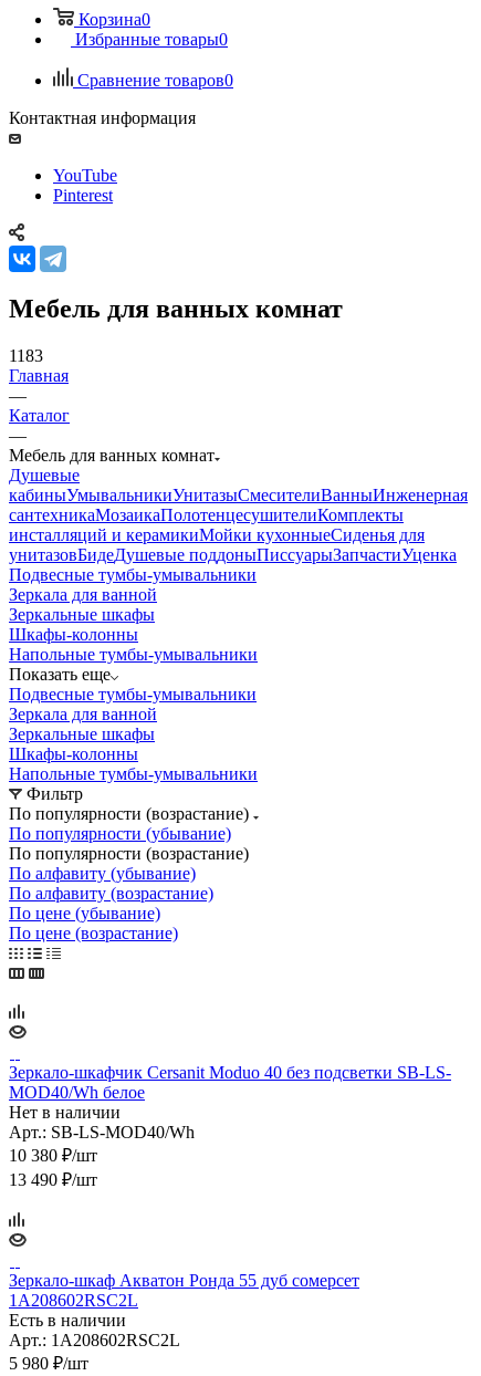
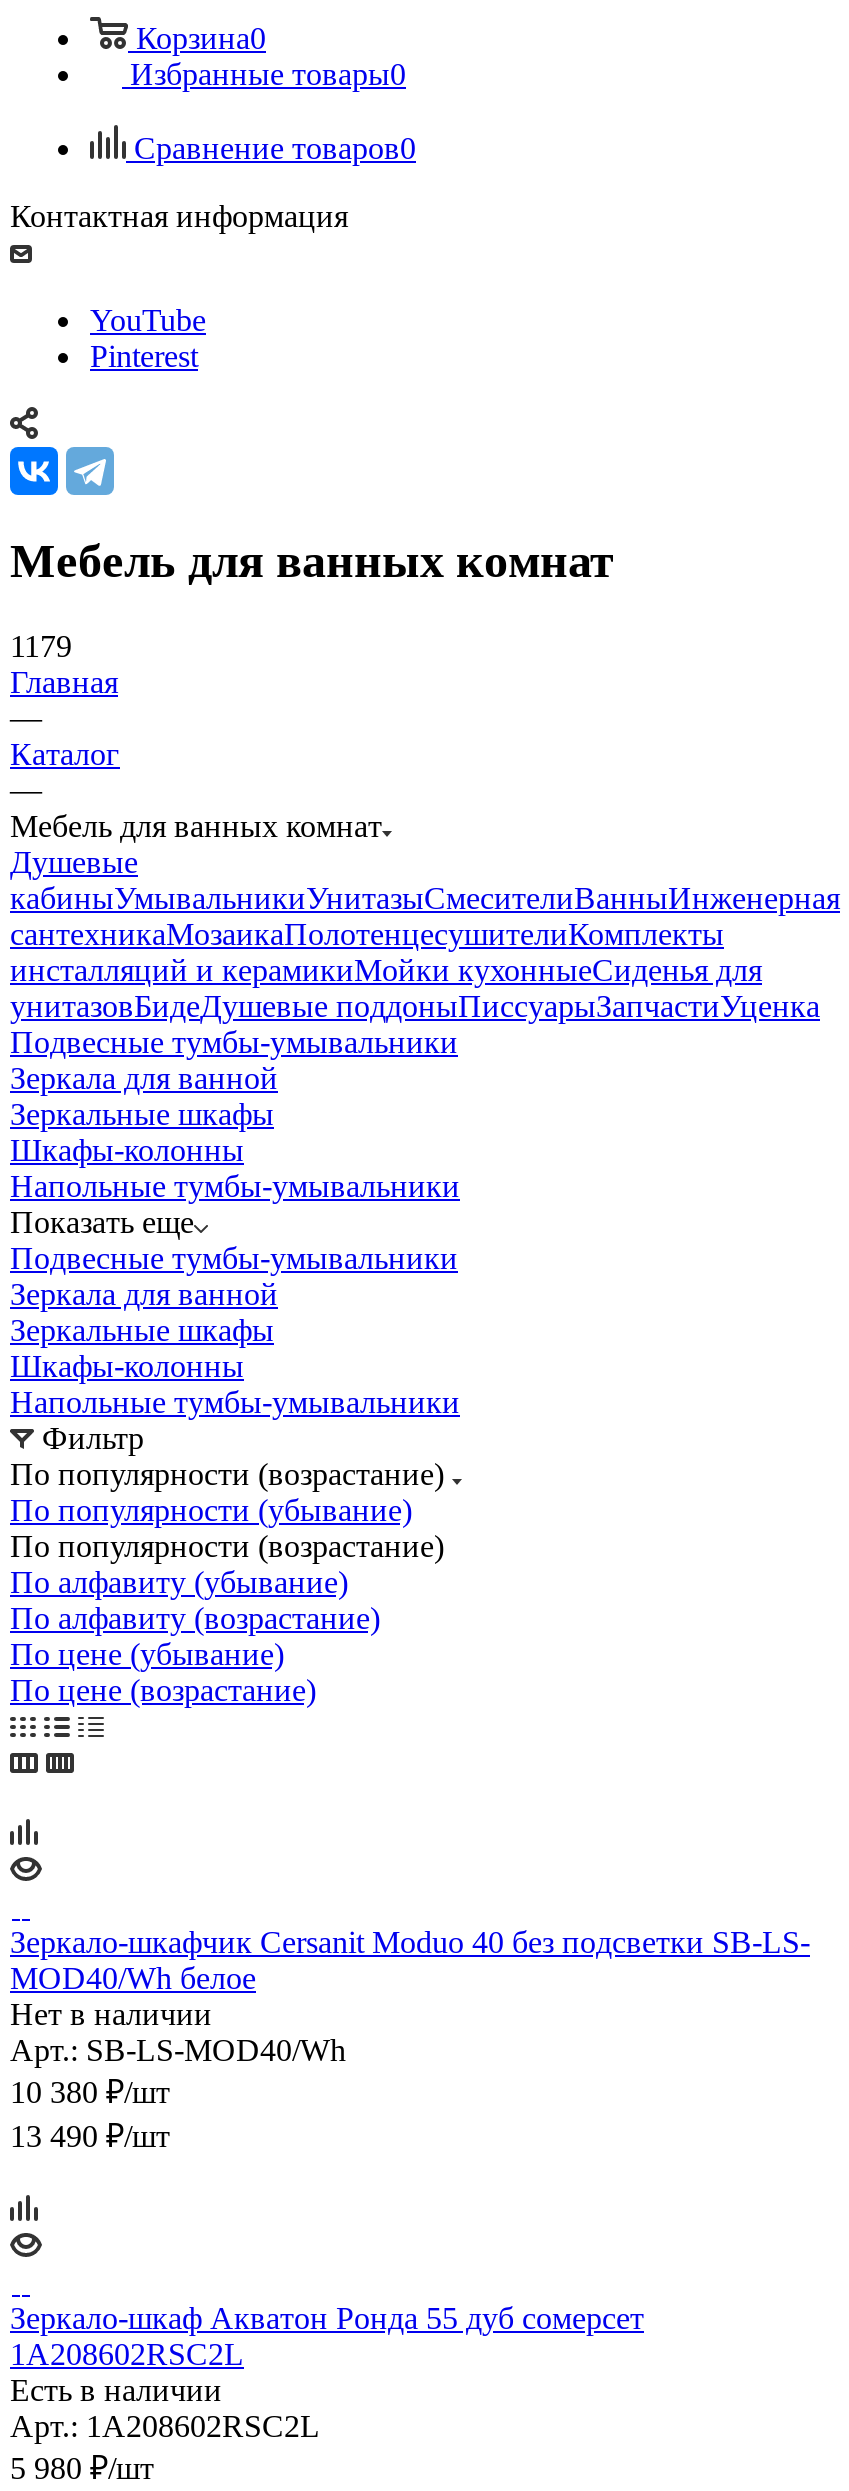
[9,346,43,365] 1183 -> [10,629,72,663] 1179

